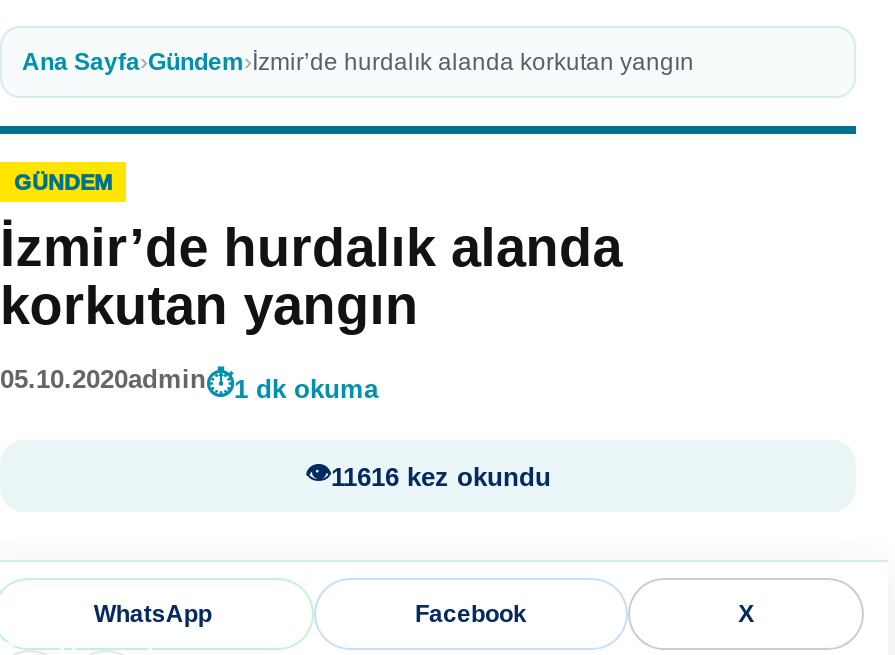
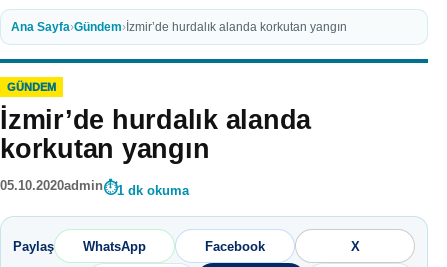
[331,461,551,491] 11616 kez okundu -> [13,238,54,253] Paylaş

